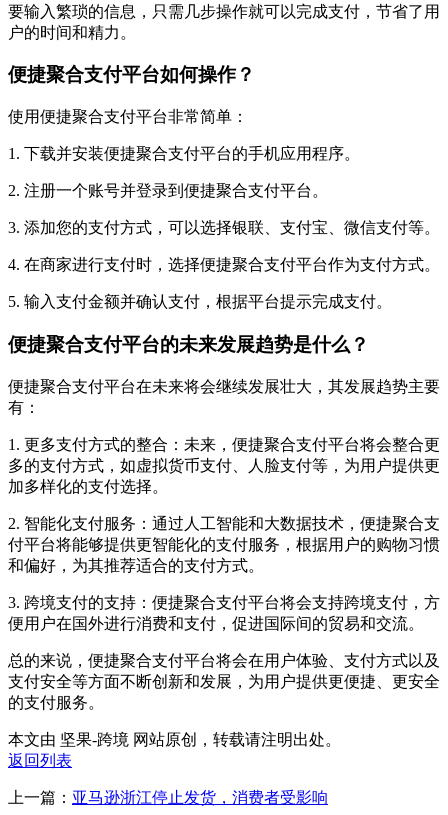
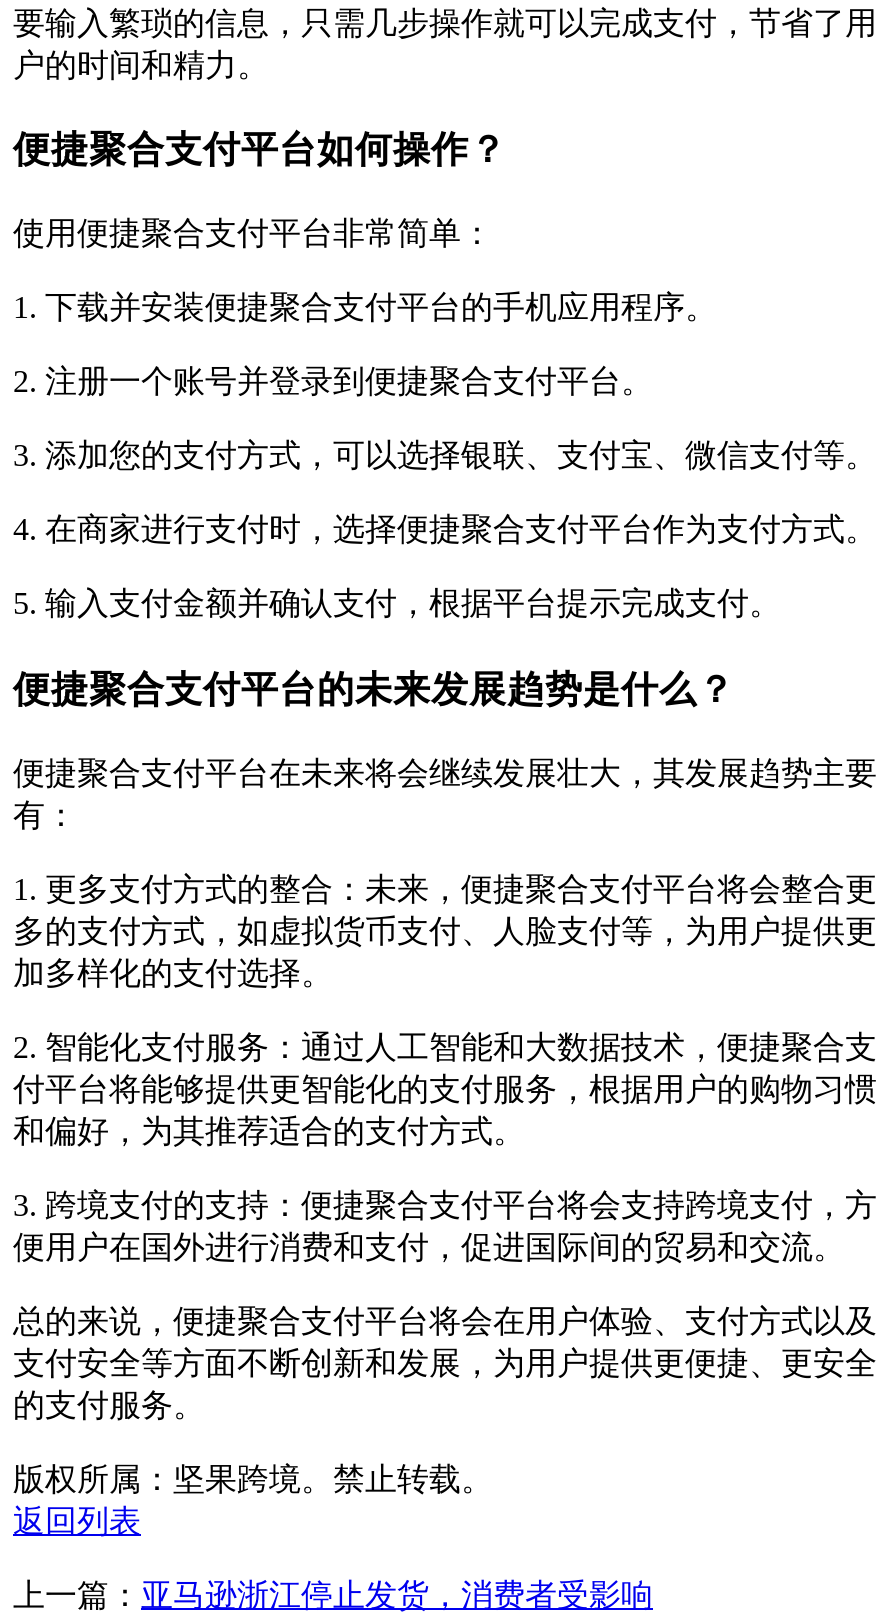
[8,731,341,748] 本文由 坚果-跨境 网站原创，转载请注明出处。 -> [13,1461,493,1495] 版权所属：坚果跨境。禁止转载。

